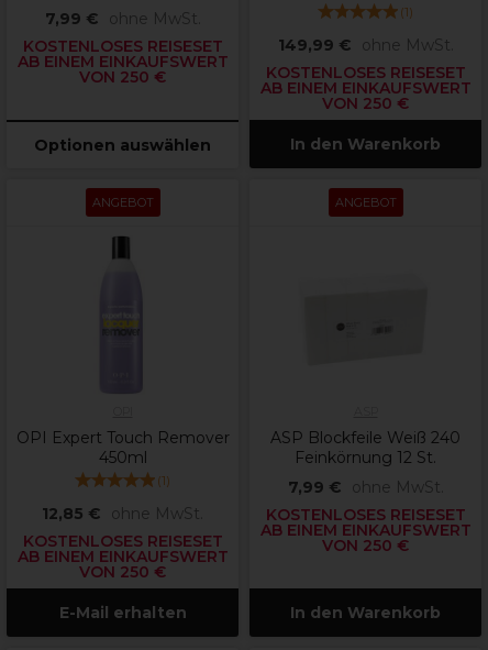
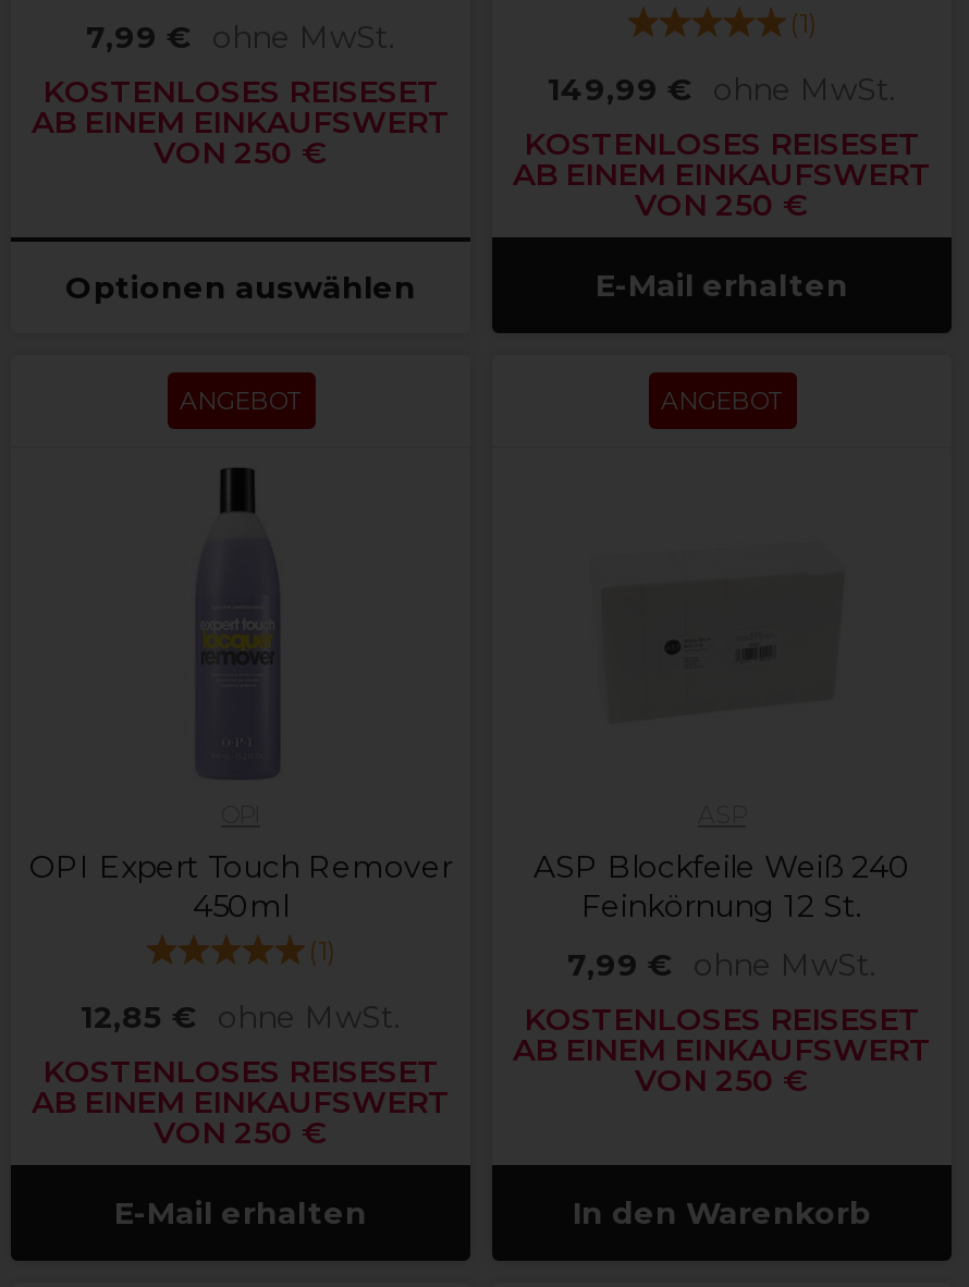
[290,135,441,154] In den Warenkorb -> [596,267,848,306] E-Mail erhalten

